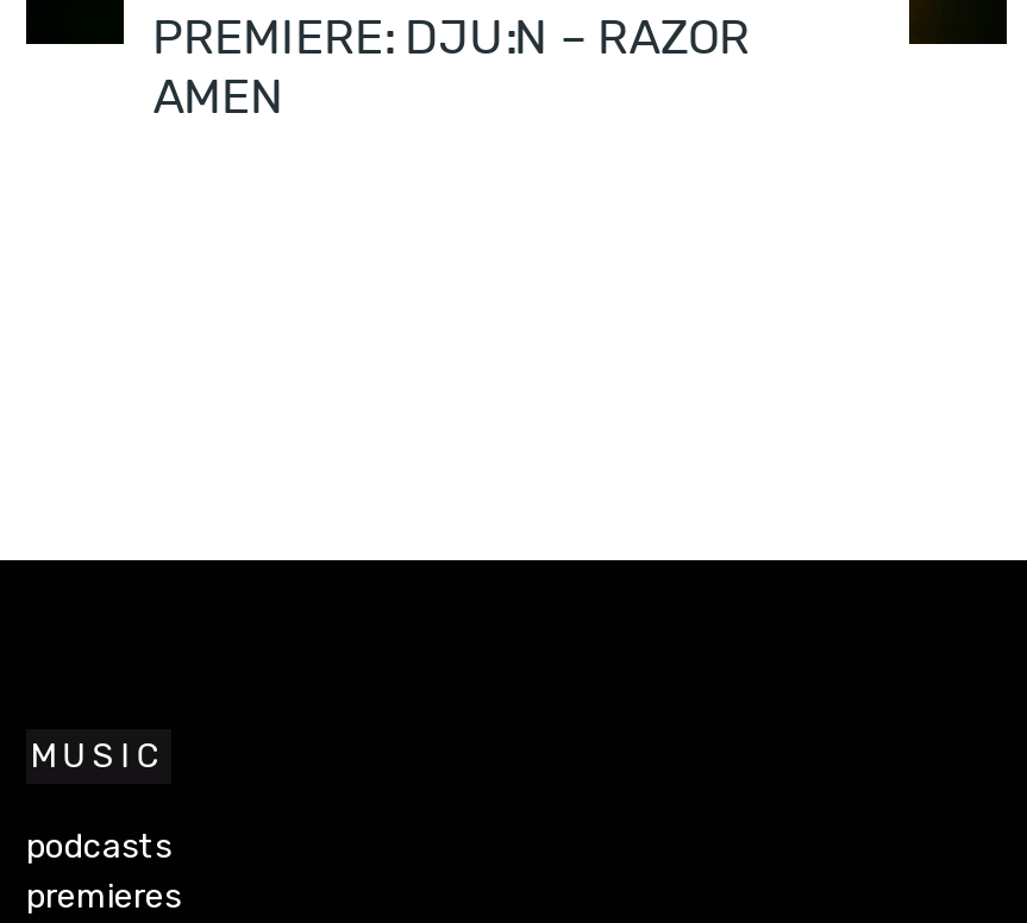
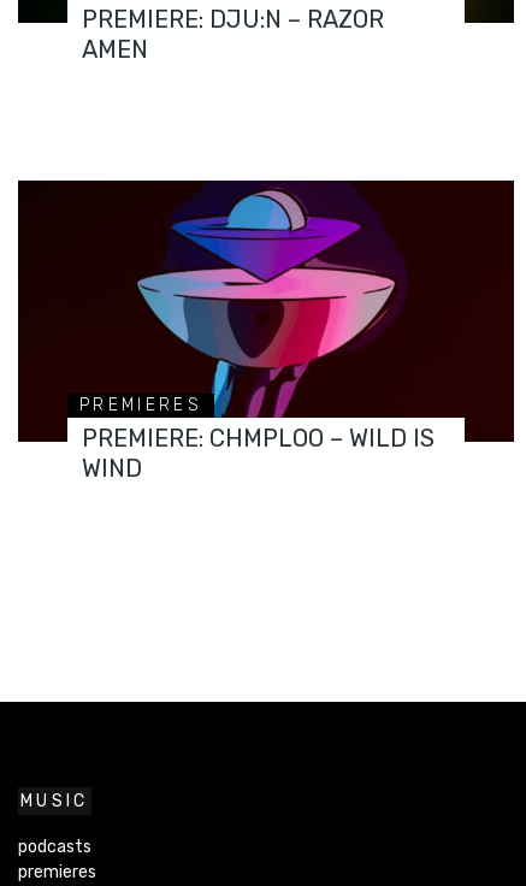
none -> [18,179,514,482] [image] | PREMIERES | PREMIERE: CHMPLOO – WILD IS | WIND

